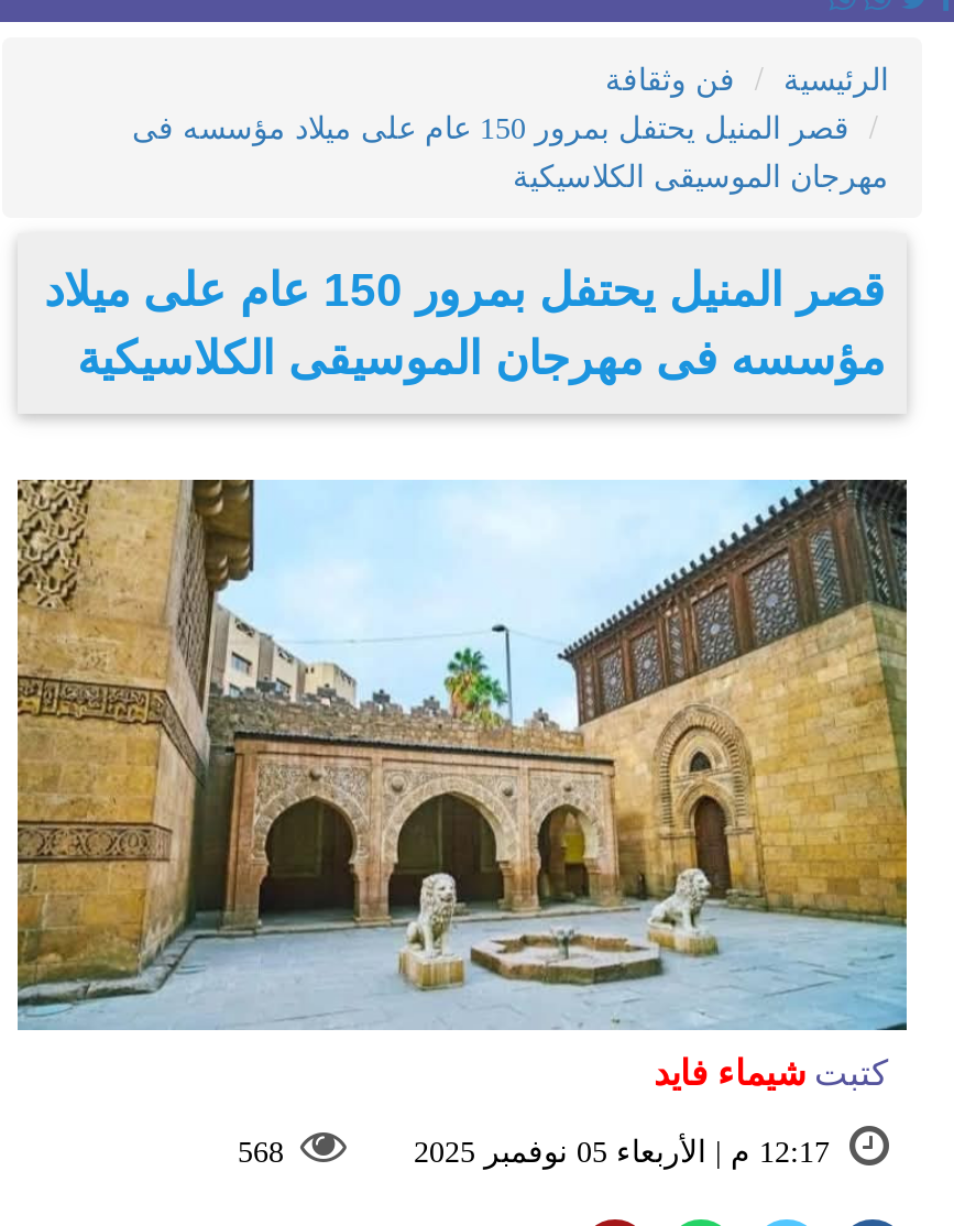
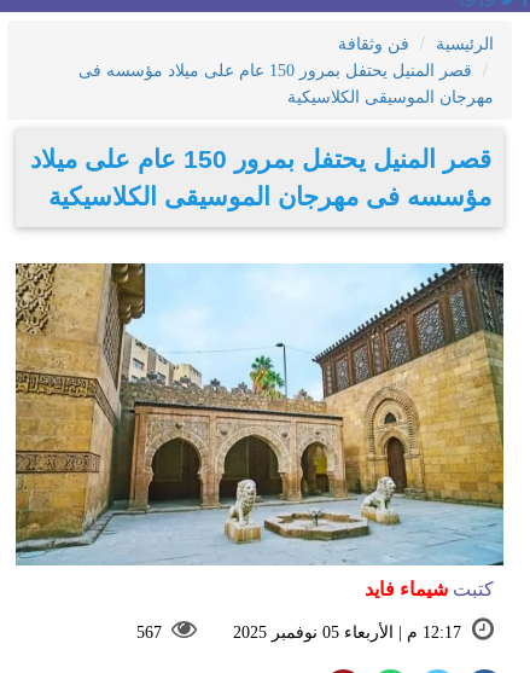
[238,1136,284,1169] 568 -> [136,624,162,642] 567

